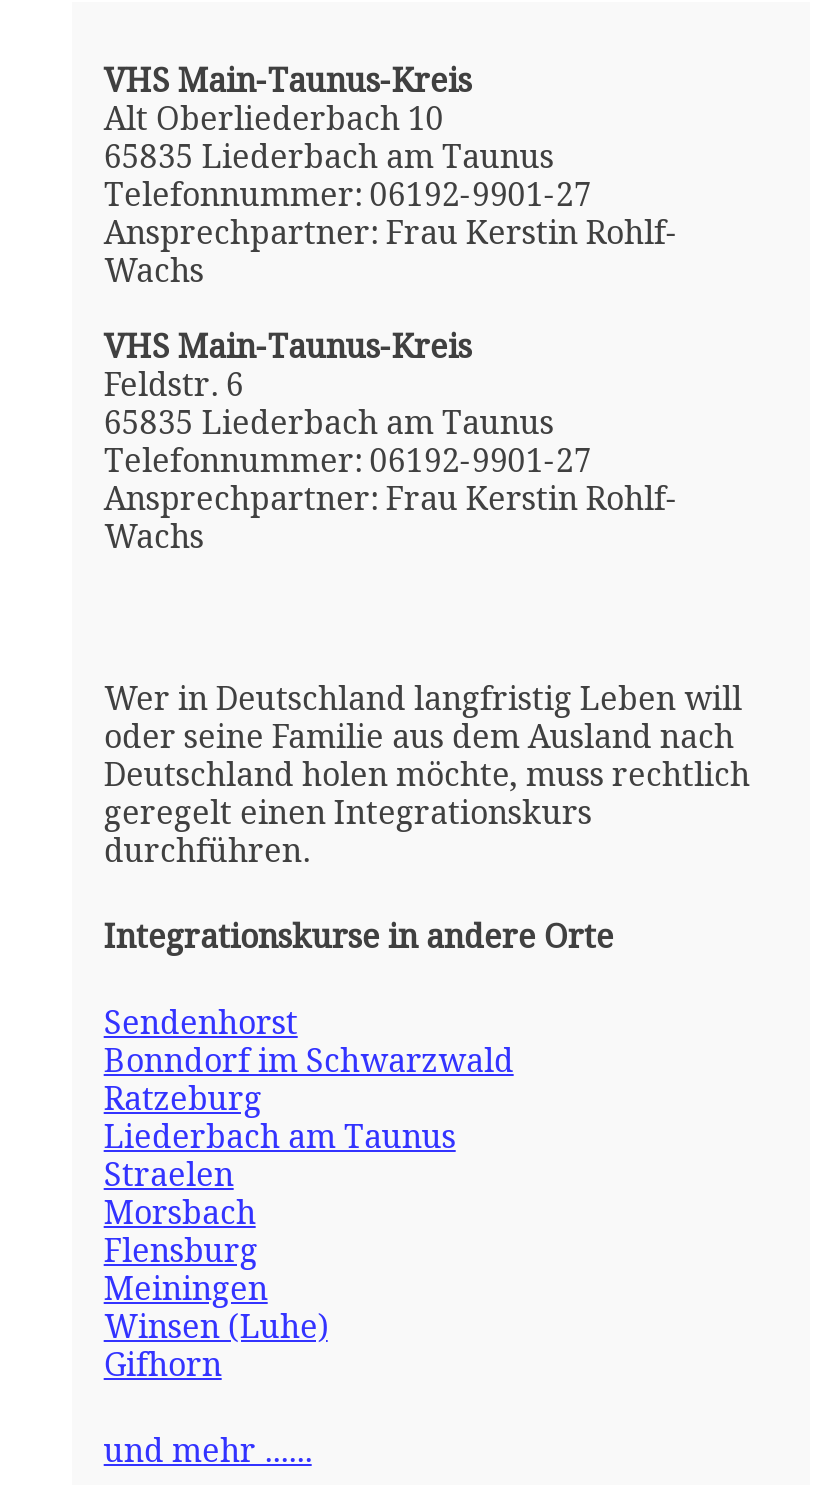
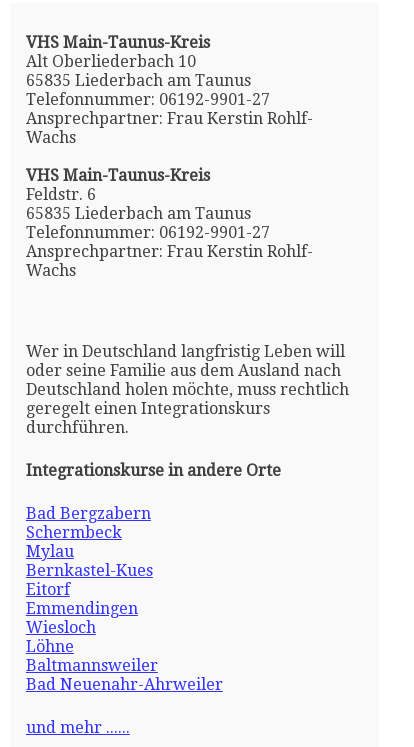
[104,1003,514,1383] Sendenhorst | Bonndorf im Schwarzwald | Ratzeburg | Liederbach am Taunus | Straelen | Morsbach | Flensburg | Meiningen | Winsen (Luhe) | Gifhorn -> [26,504,223,694] Bad Bergzabern | Schermbeck | Mylau | Bernkastel-Kues | Eitorf | Emmendingen | Wiesloch | Löhne | Baltmannsweiler | Bad Neuenahr-Ahrweiler

